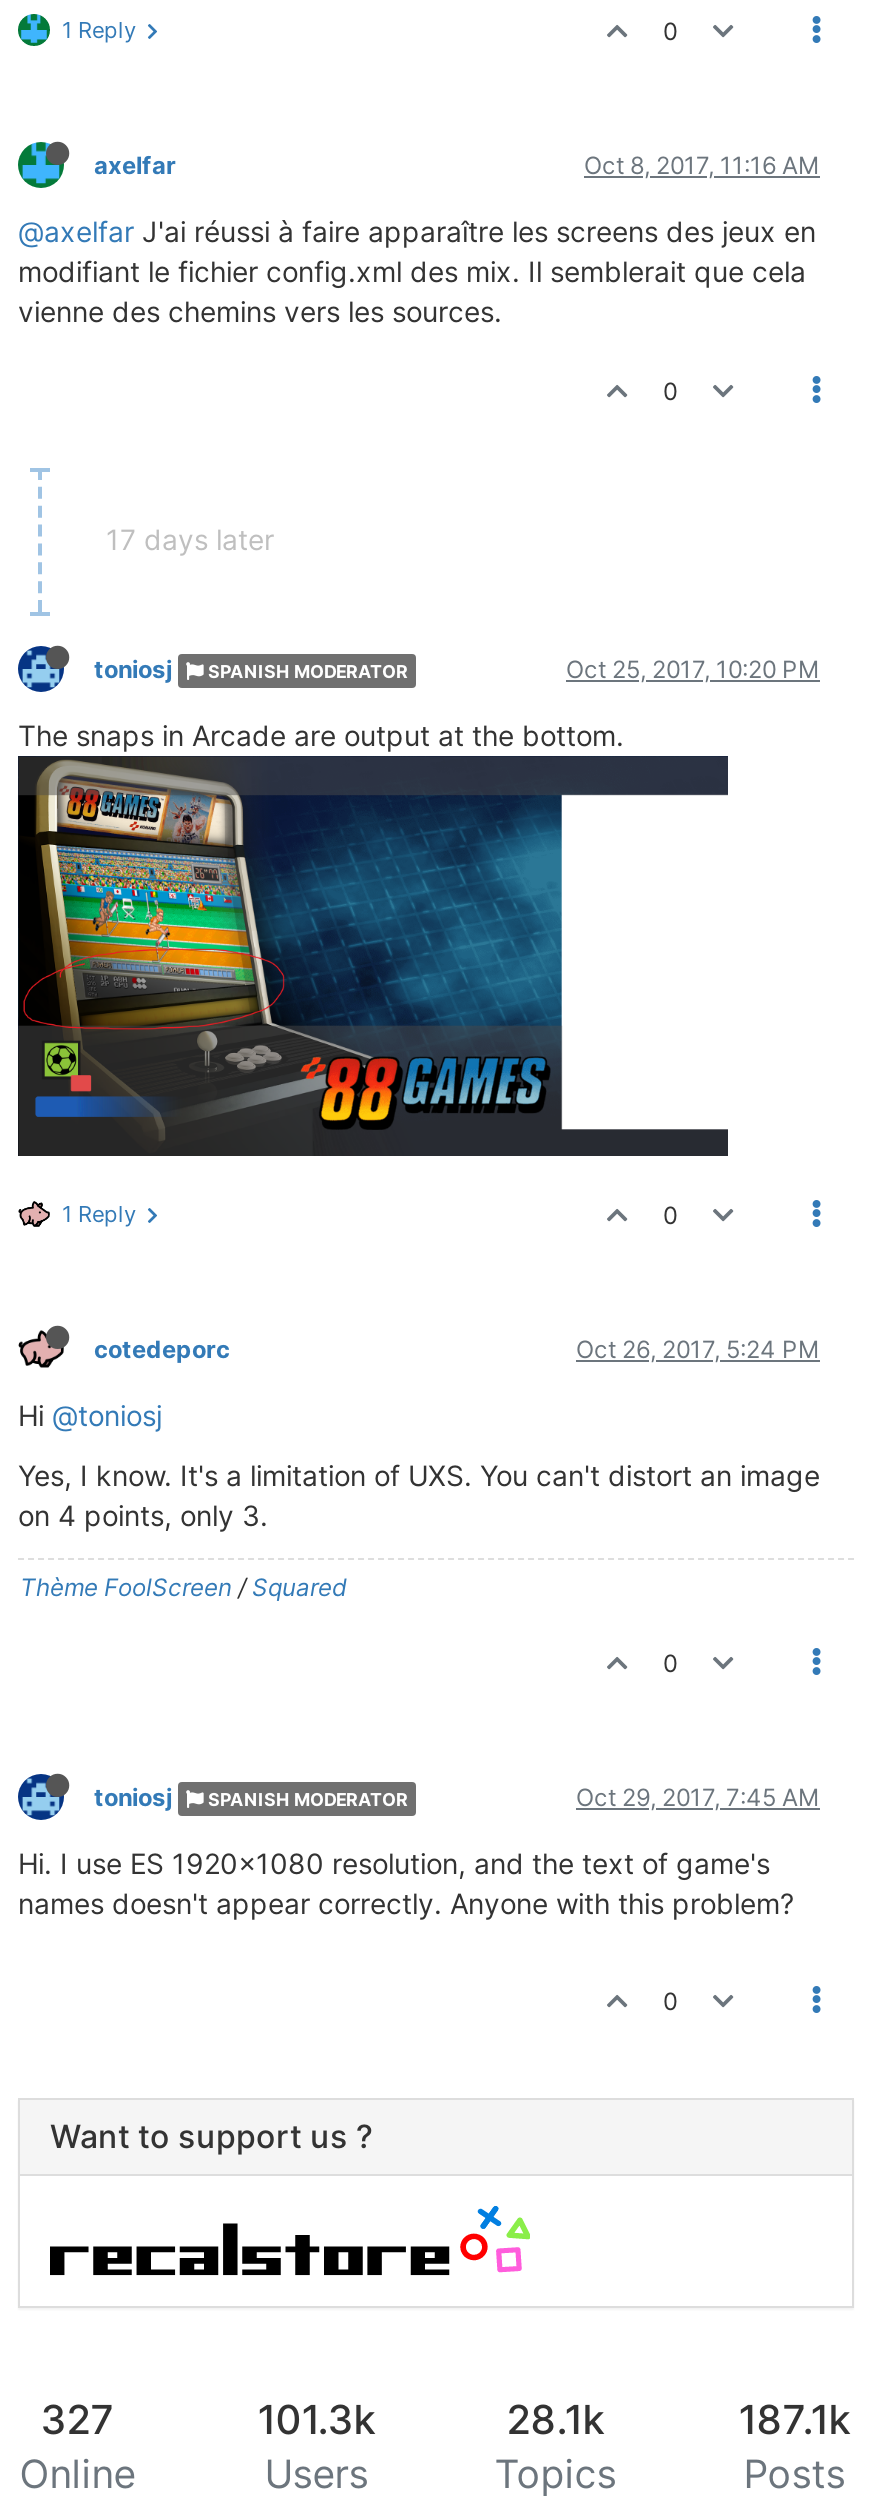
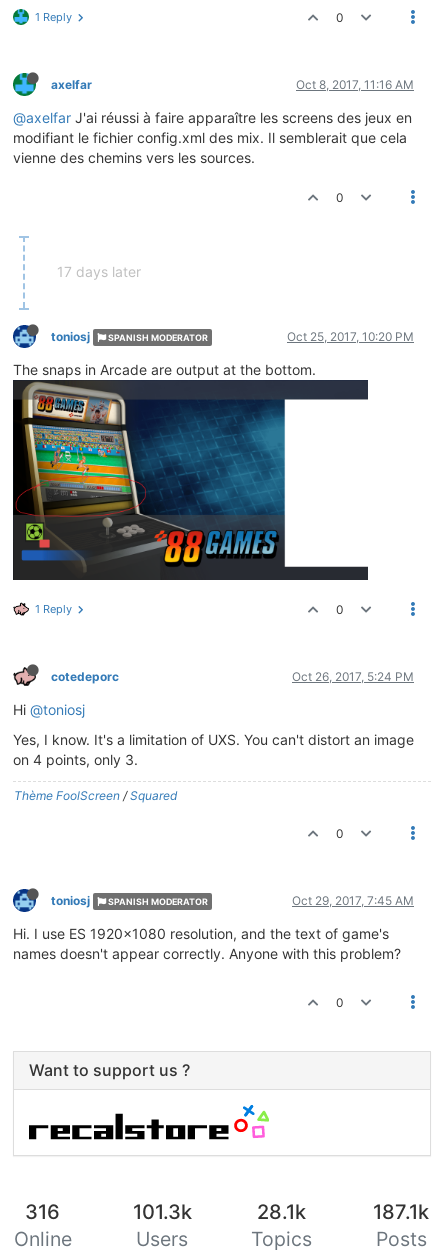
[40,2397,114,2445] 327 -> [25,1200,60,1224] 316

